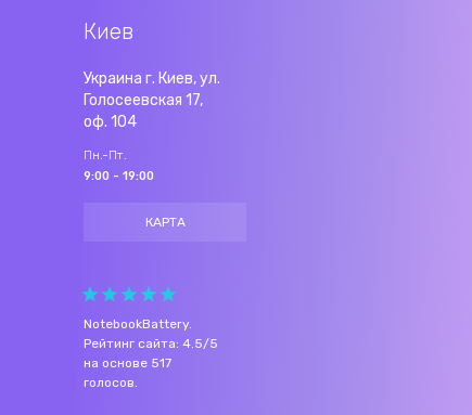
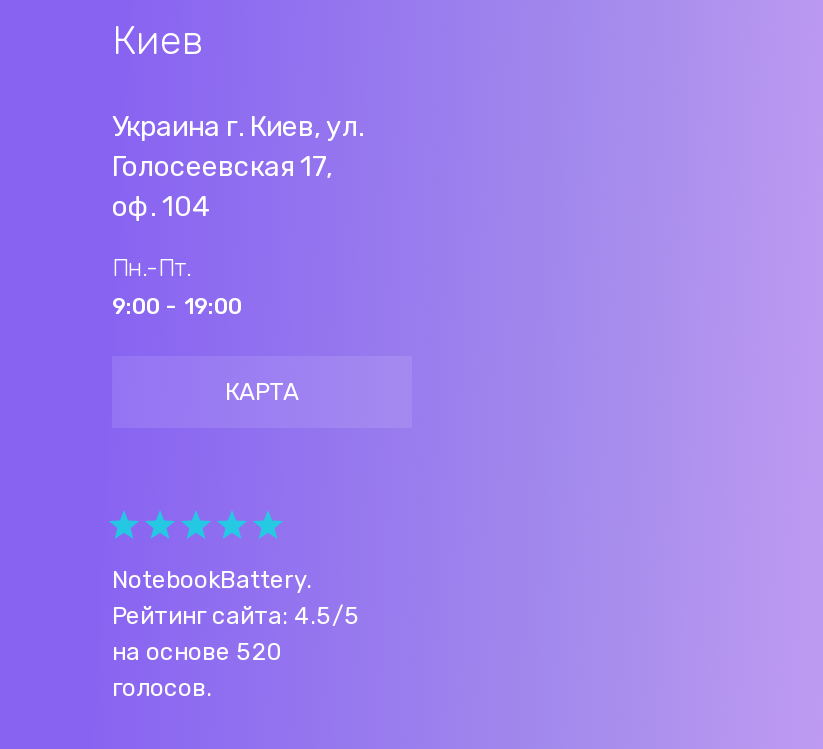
[84,355,171,371] на основе 517 -> [112,638,282,666] на основе 520

